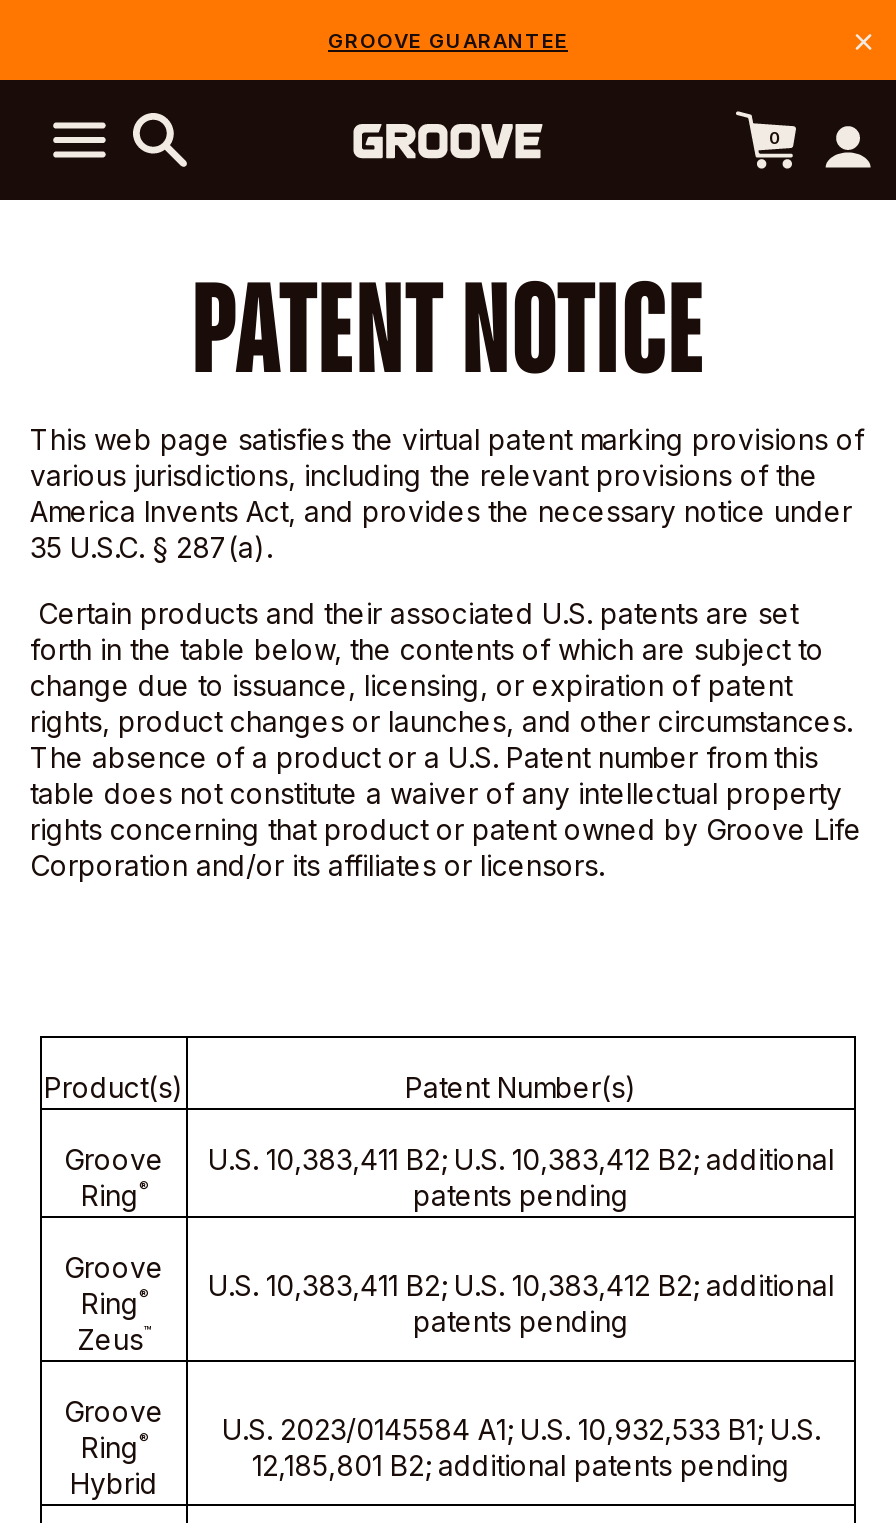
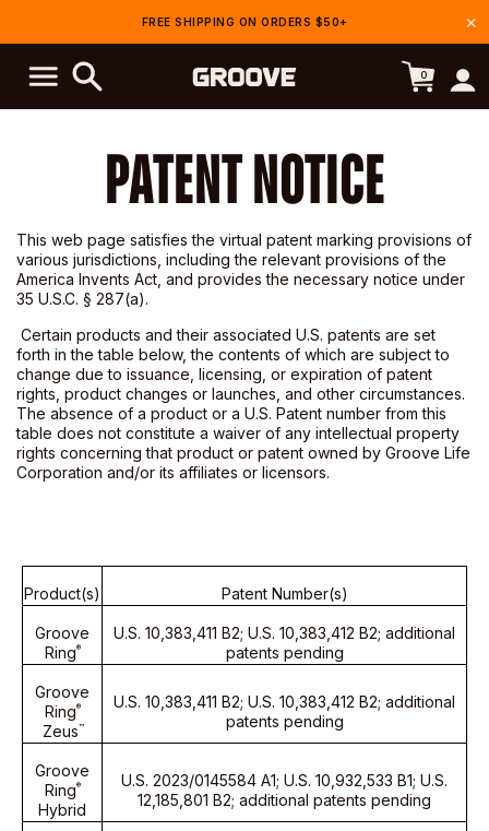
[328,28,568,52] GROOVE GUARANTEE -> [141,15,348,28] FREE SHIPPING ON ORDERS $50+

